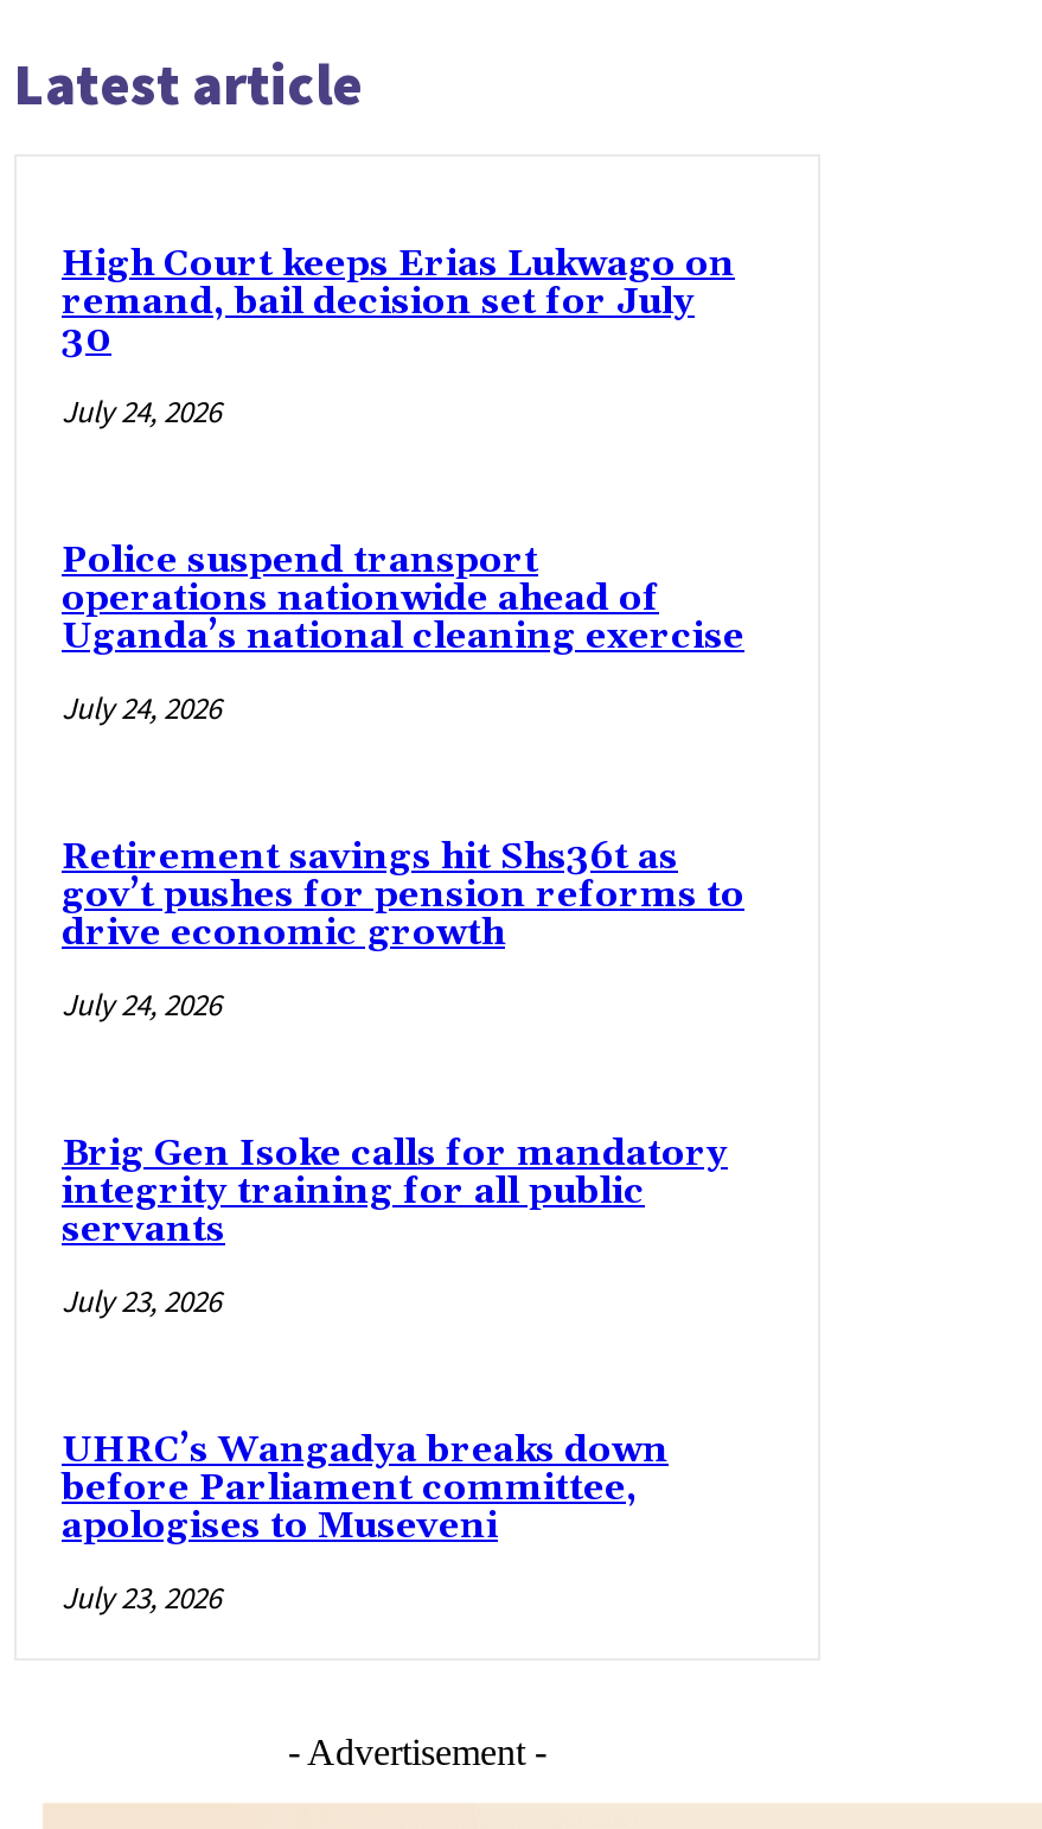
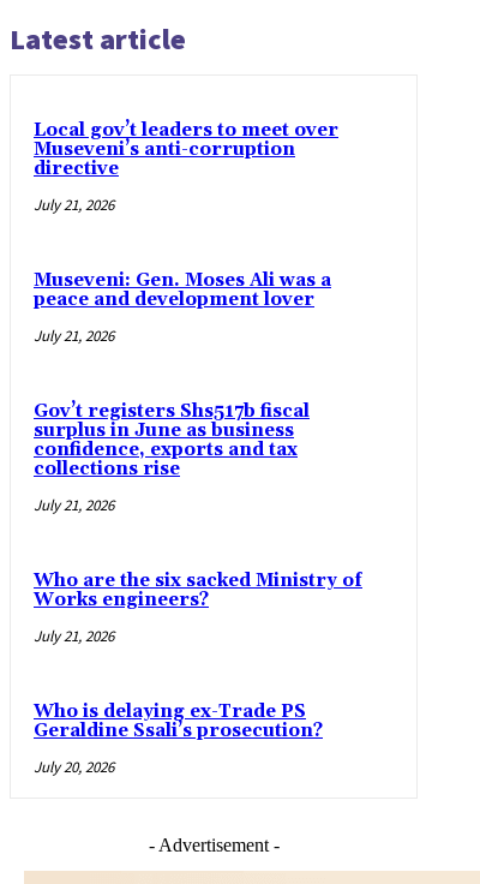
[62,241,735,362] High Court keeps Erias Lukwago on | remand, bail decision set for July | 30 -> [34,118,338,180] Local gov’t leaders to meet over | Museveni’s anti-corruption | directive
[62,390,220,431] July 24, 2026 -> [34,194,114,215] July 21, 2026
[62,538,744,659] Police suspend transport | operations nationwide ahead of | Uganda’s national cleaning exercise -> [34,269,331,311] Museveni: Gen. Moses Ali was a | peace and development lover
[62,687,220,727] July 24, 2026 -> [34,325,114,345] July 21, 2026
[62,834,744,955] Retirement savings hit Shs36t as | gov’t pushes for pension reforms to | drive economic growth -> [34,399,310,480] Gov’t registers Shs517b fiscal | surplus in June as business | confidence, exports and tax | collections rise
[62,984,220,1024] July 24, 2026 -> [34,494,114,515] July 21, 2026
[62,1131,728,1252] Brig Gen Isoke calls for mandatory | integrity training for all public | servants -> [34,569,362,611] Who are the six sacked Ministry of | Works engineers?
[62,1280,220,1320] July 23, 2026 -> [34,625,114,646] July 21, 2026
[62,1427,669,1548] UHRC’s Wangadya breaks down | before Parliament committee, | apologises to Museveni -> [34,700,323,742] Who is delaying ex-Trade PS | Geraldine Ssali’s prosecution?
[62,1577,220,1617] July 23, 2026 -> [34,756,114,777] July 20, 2026

